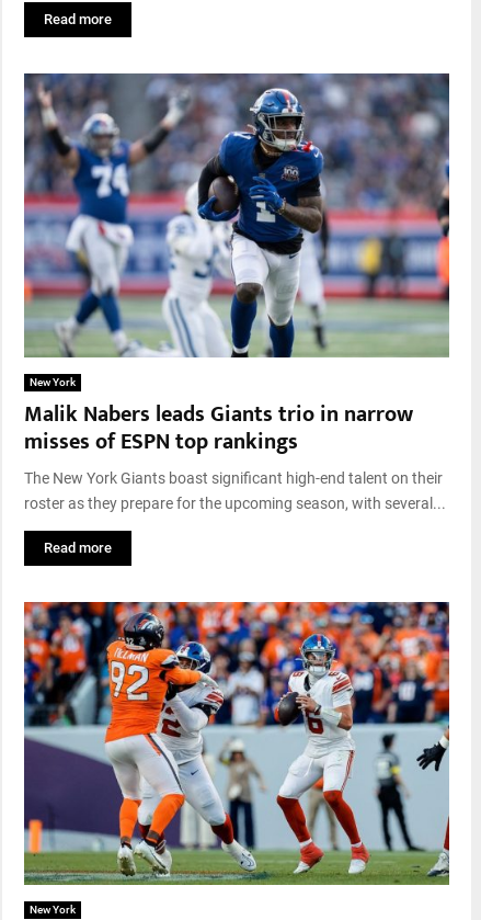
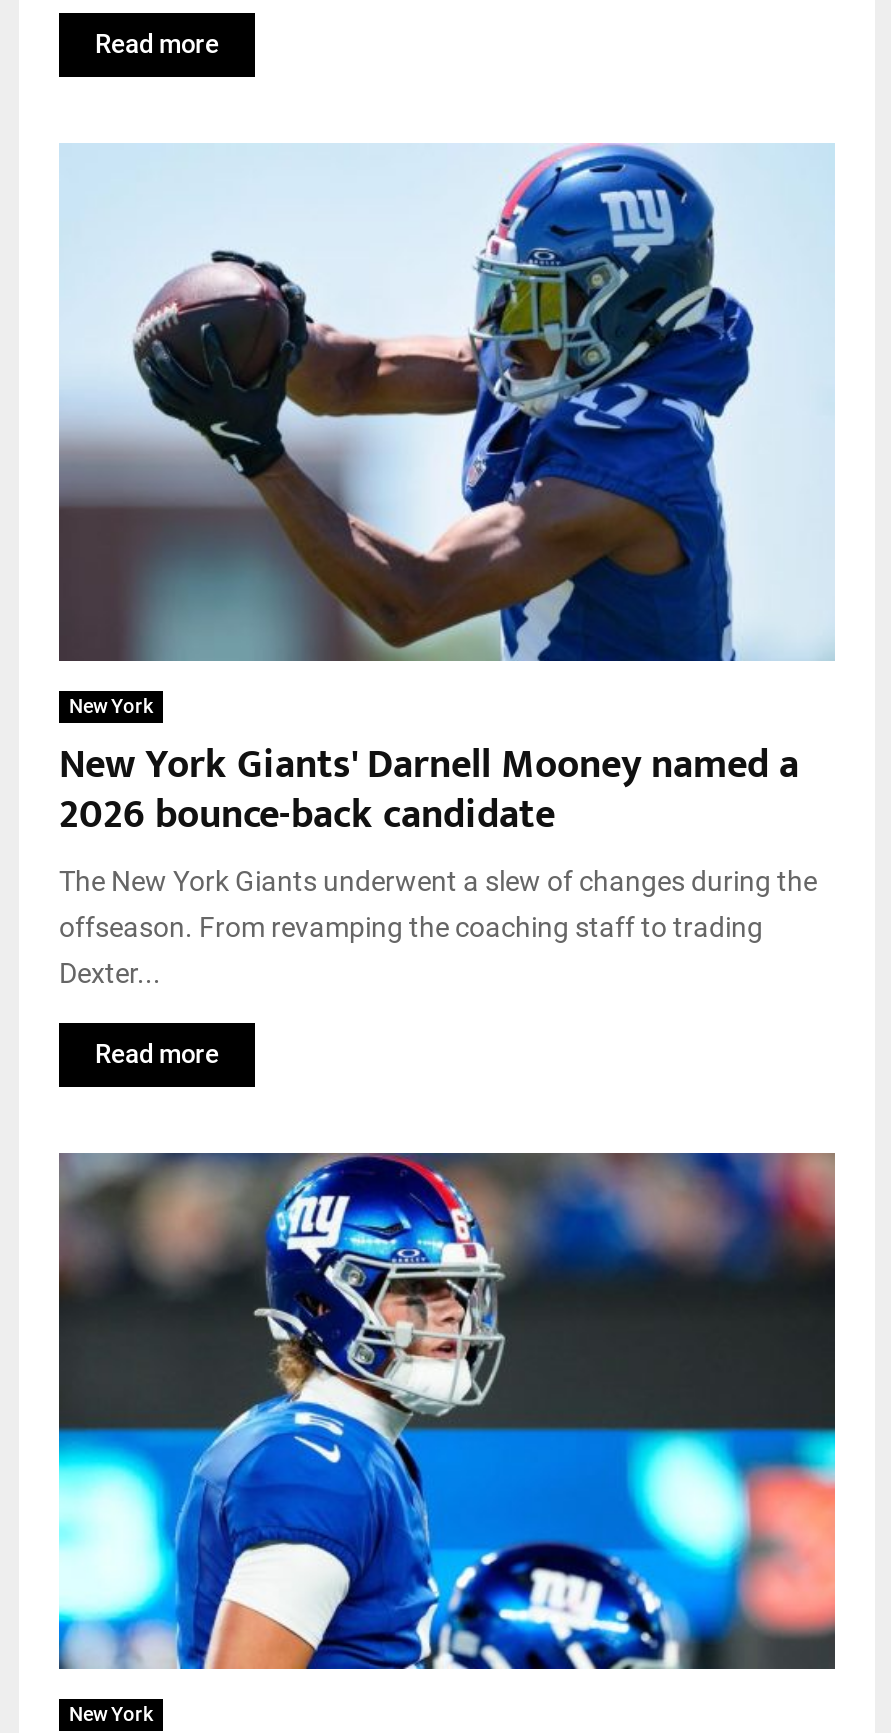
[23,72,450,512] [image] | Malik Nabers leads Giants trio in narrow | misses of ESPN top rankings | The New York Giants boast significant high-end talent on their | roster as they prepare for the upcoming season, with several... -> [57,143,835,988] [image] | New York Giants' Darnell Mooney named a | 2026 bounce-back candidate | The New York Giants underwent a slew of changes during the | offseason. From revamping the coaching staff to trading | Dexter...
[23,601,450,886] [image] -> [57,1151,837,1671] [image]

